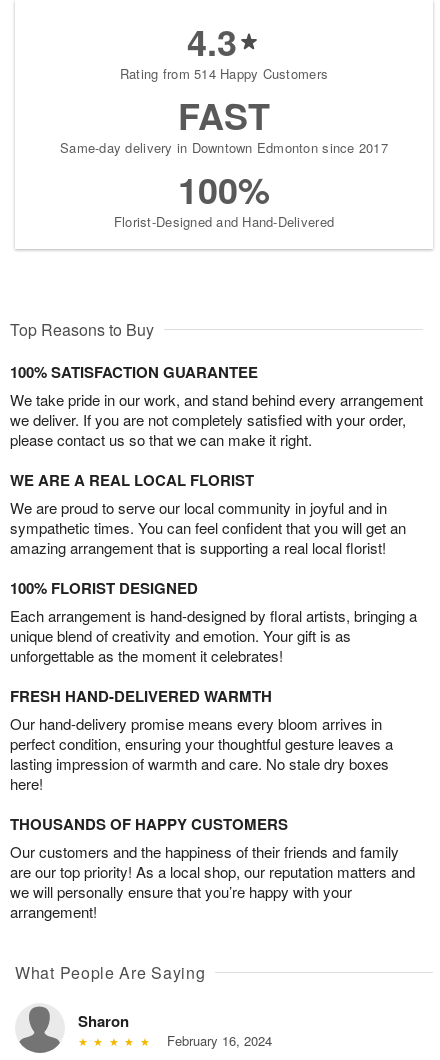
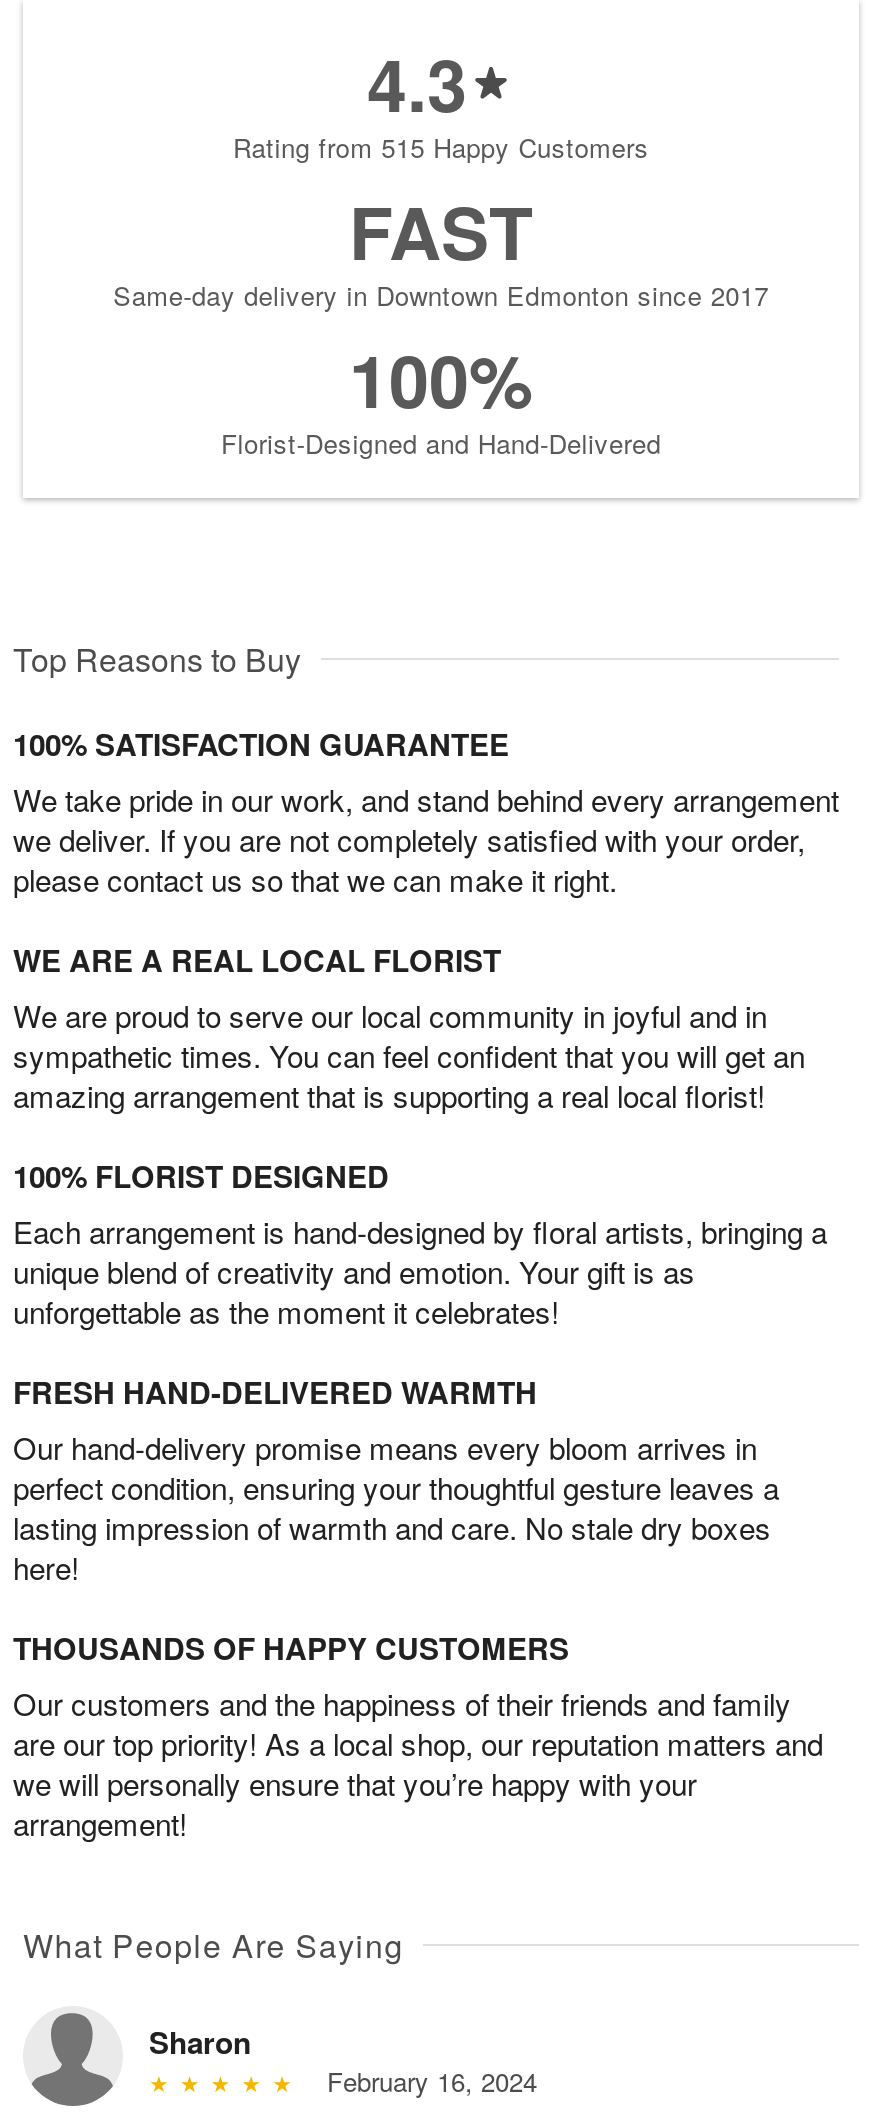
[120,64,328,83] Rating from 514 Happy Customers -> [233,129,649,167] Rating from 515 Happy Customers

